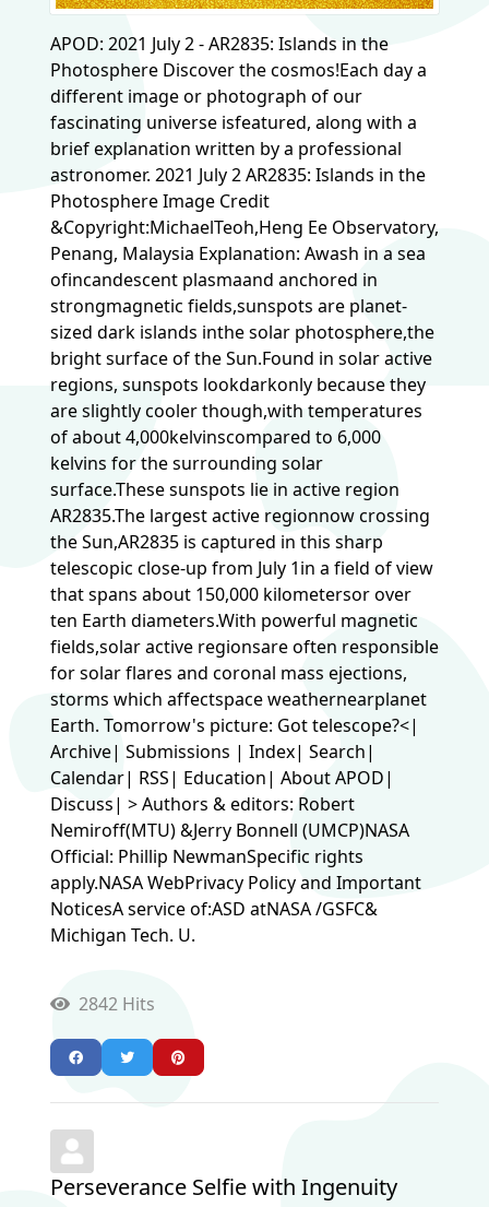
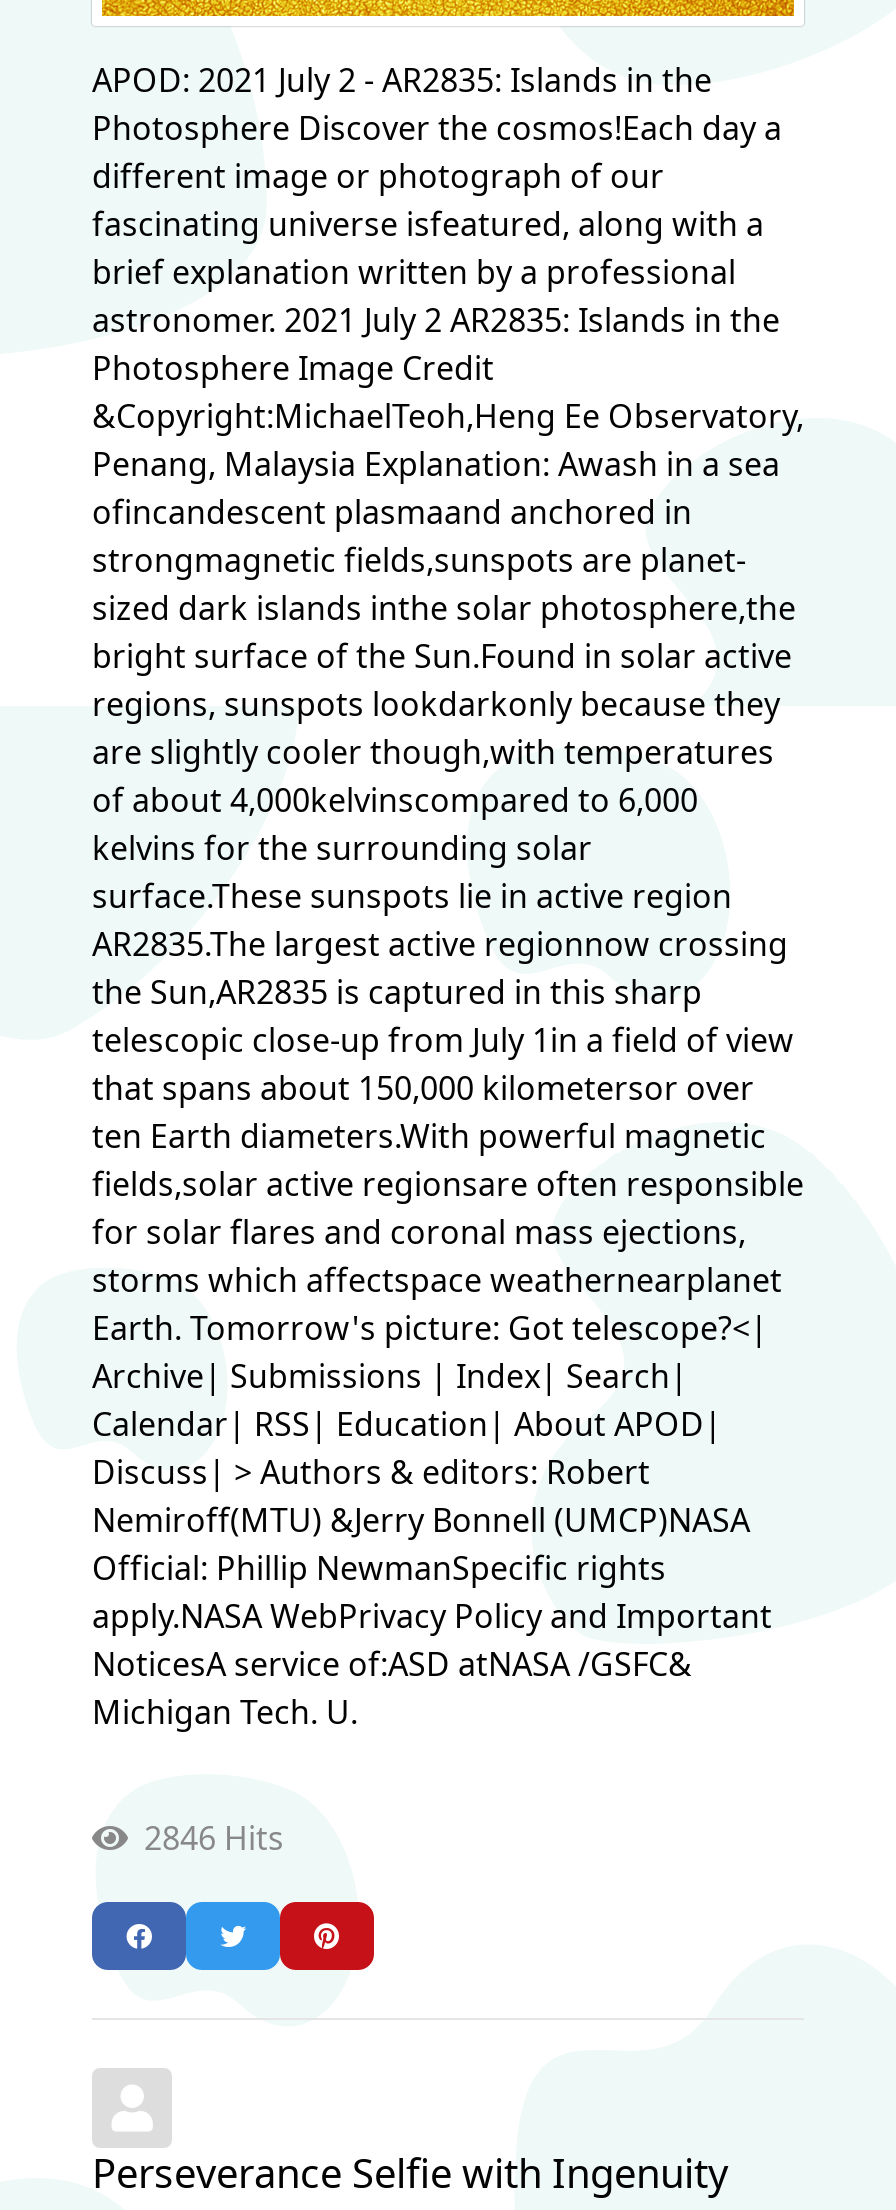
[70,991,155,1015] 2842 Hits -> [128,1815,284,1859] 2846 Hits

